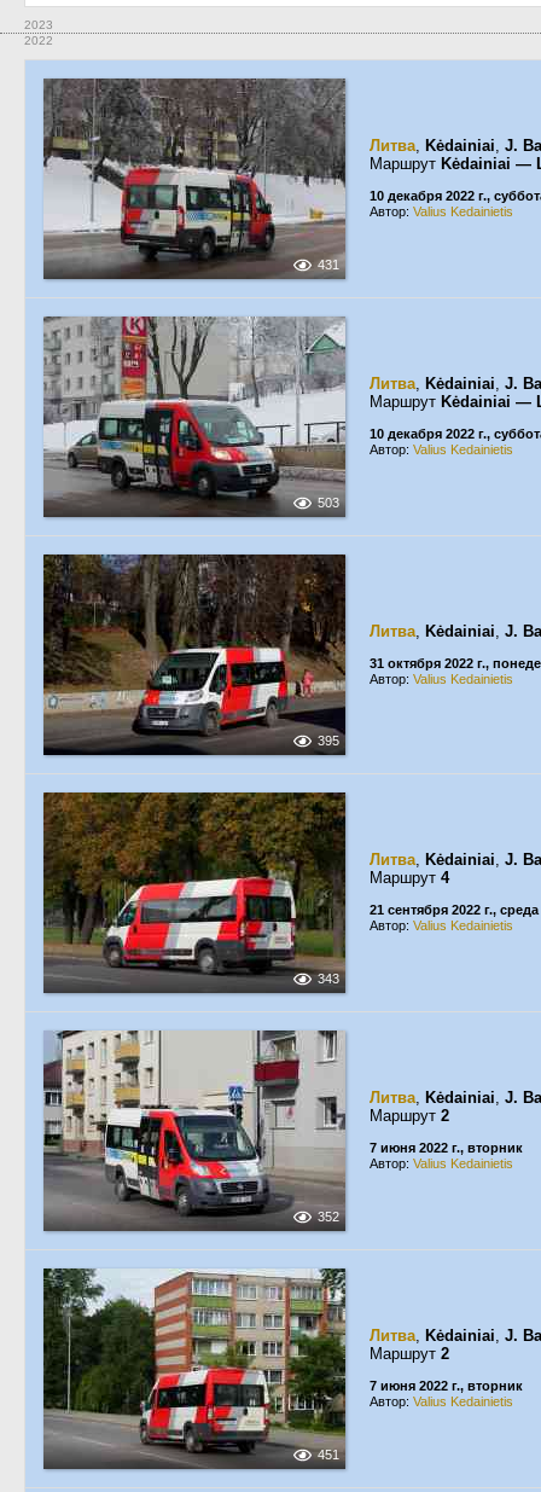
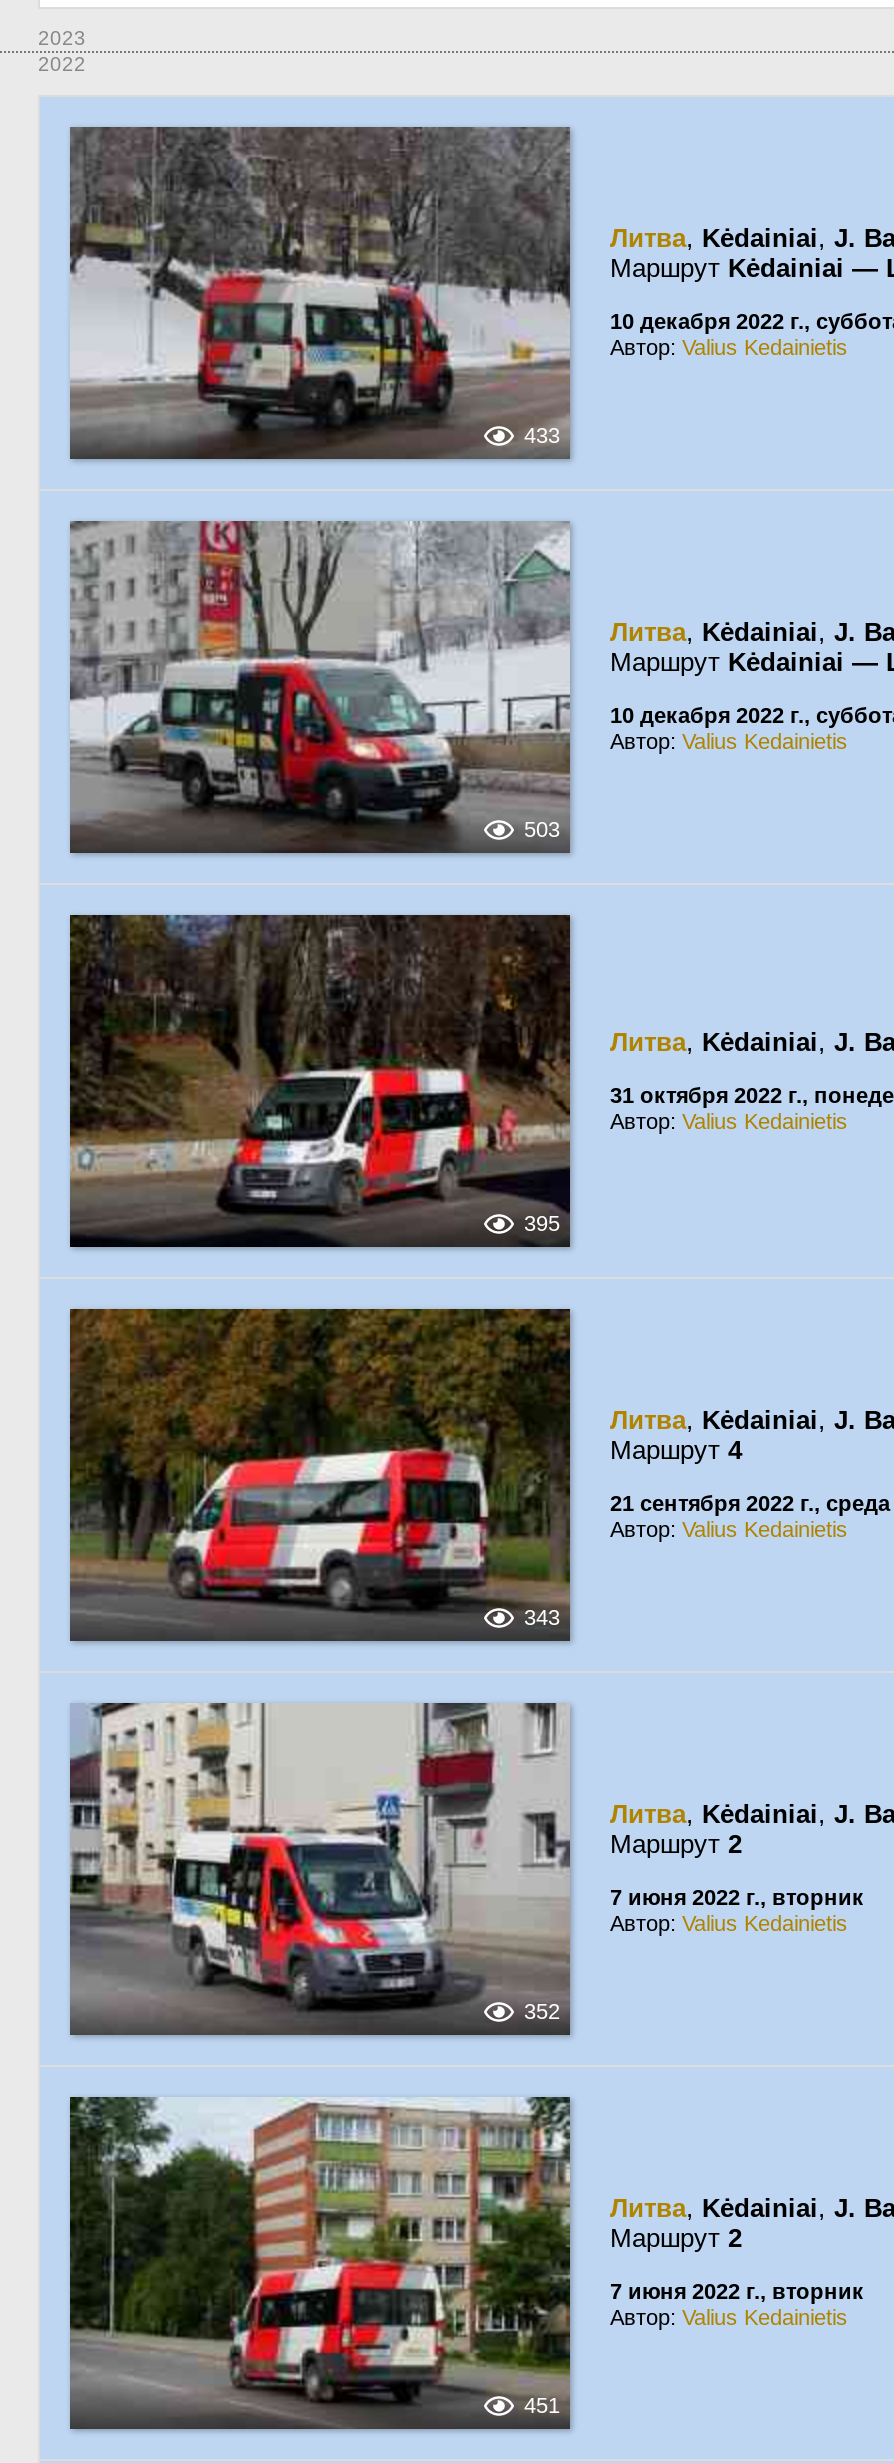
[318,257,339,272] 431 -> [524,423,560,447] 433

